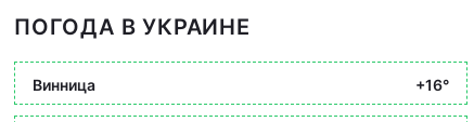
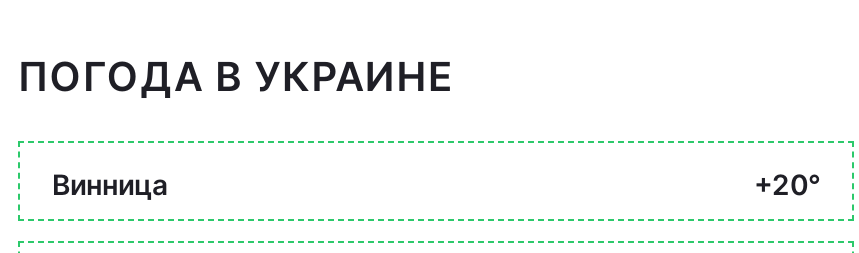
[415,75,449,93] +16° -> [754,166,820,200] +20°

